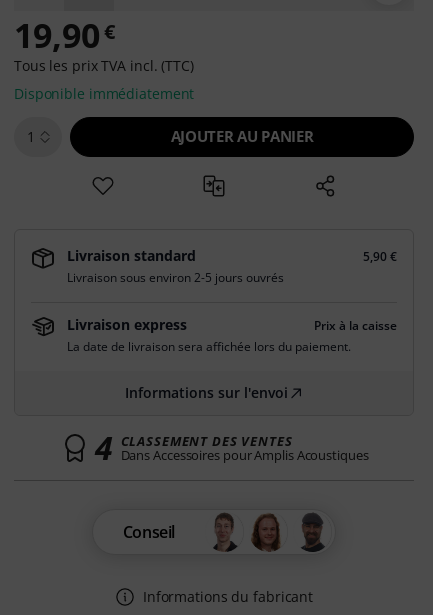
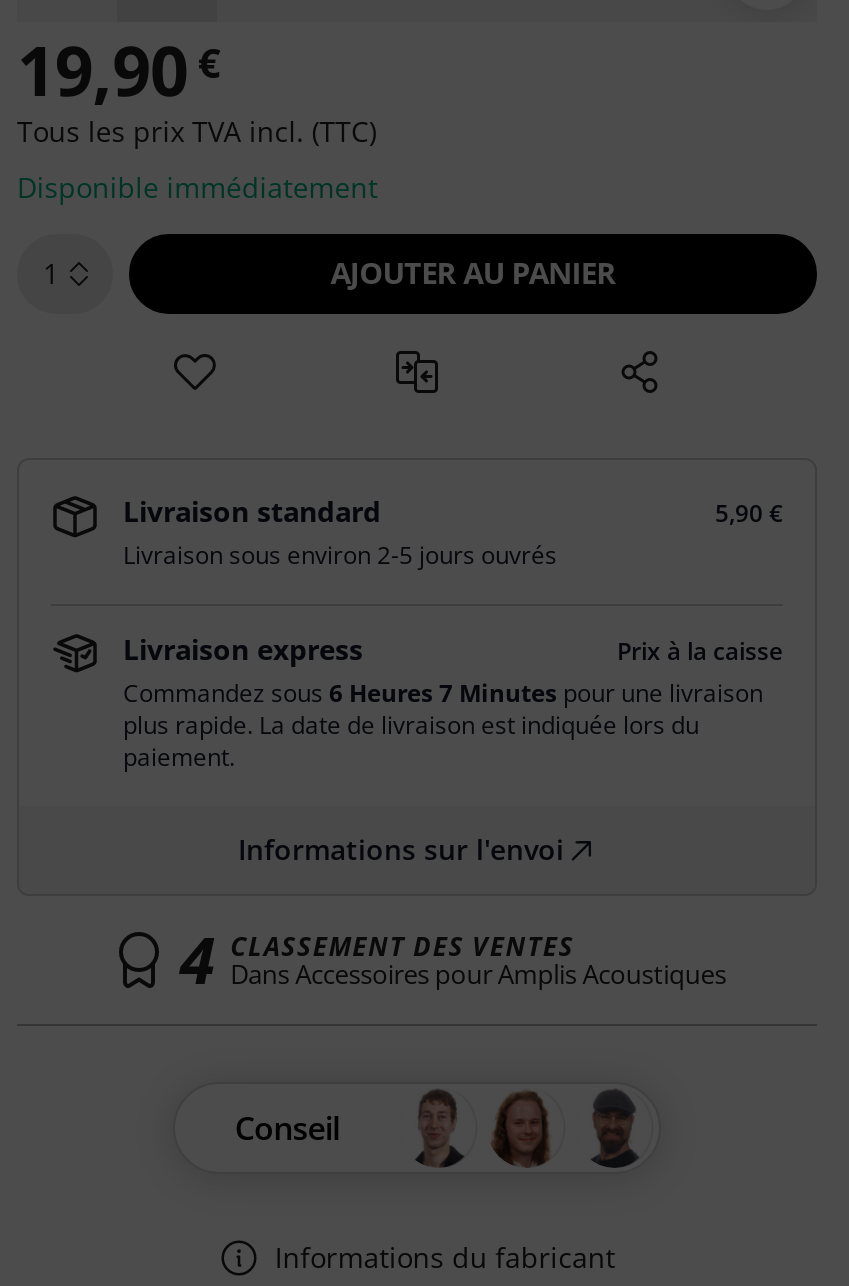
[67,338,351,355] La date de livraison sera affichée lors du paiement. -> [123,676,763,774] Commandez sous 6 Heures 7 Minutes pour une livraison | plus rapide. La date de livraison est indiquée lors du | paiement.

